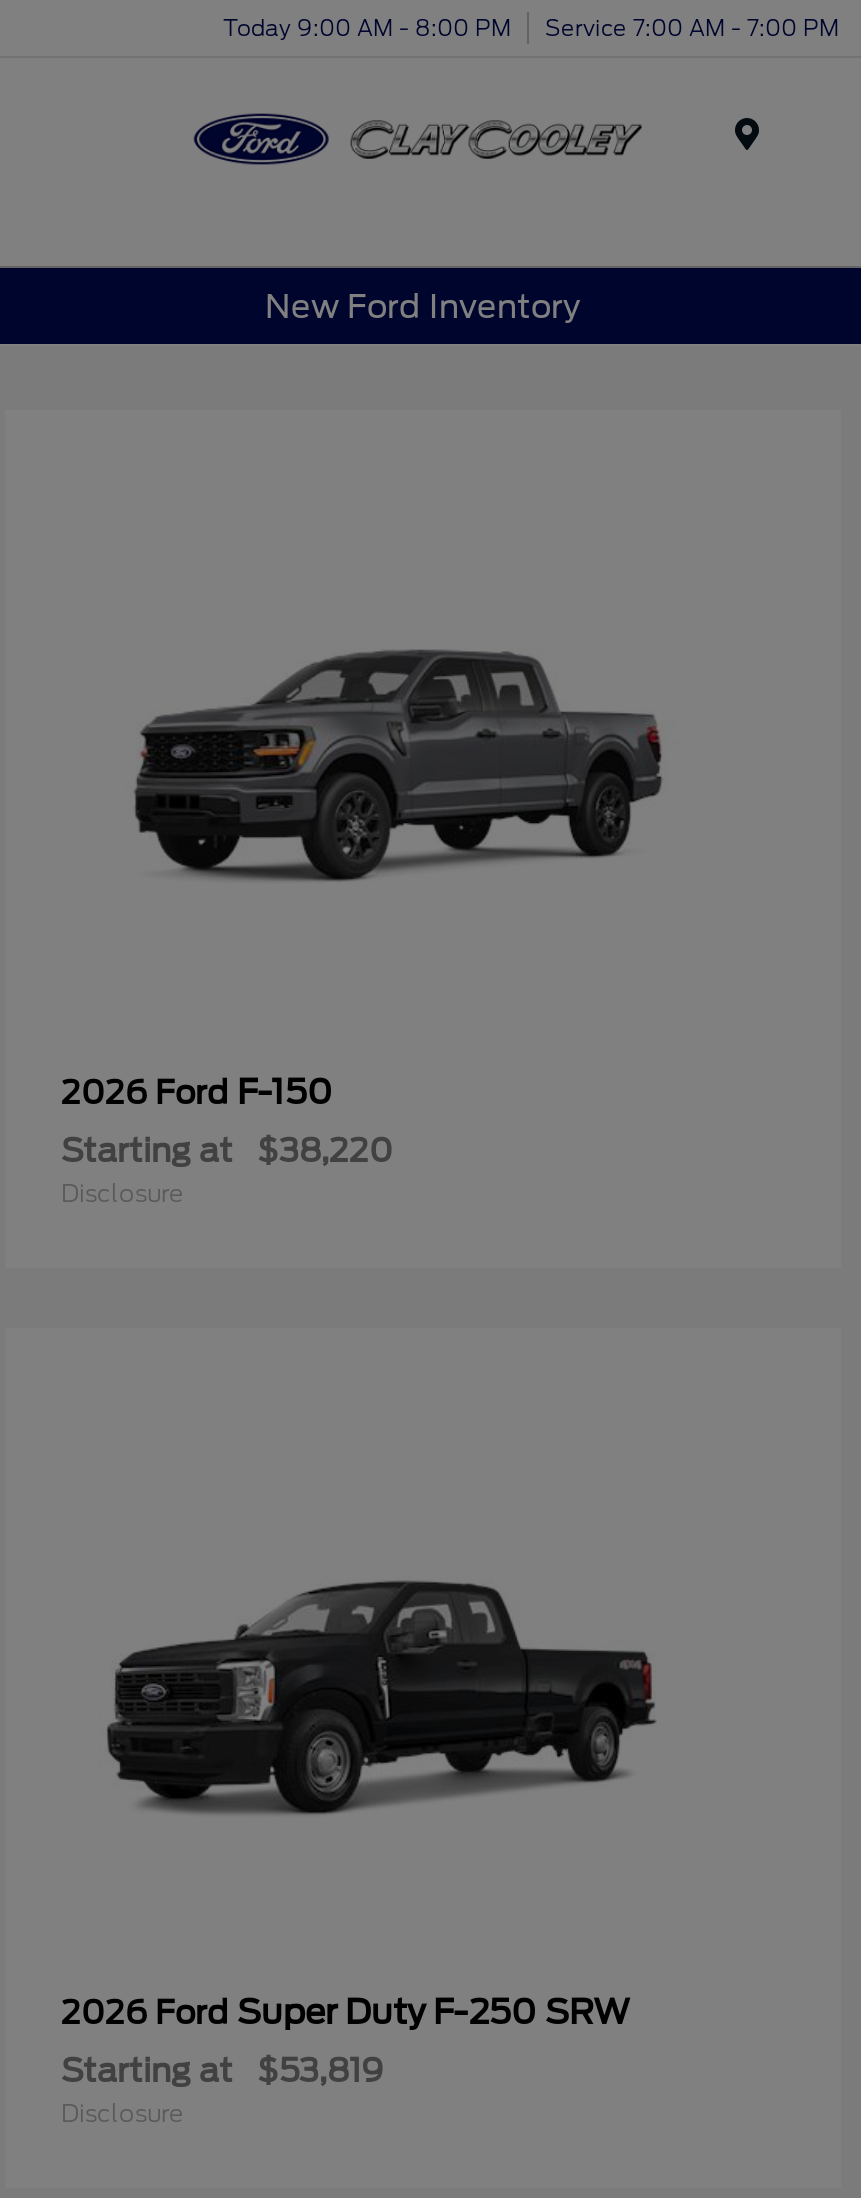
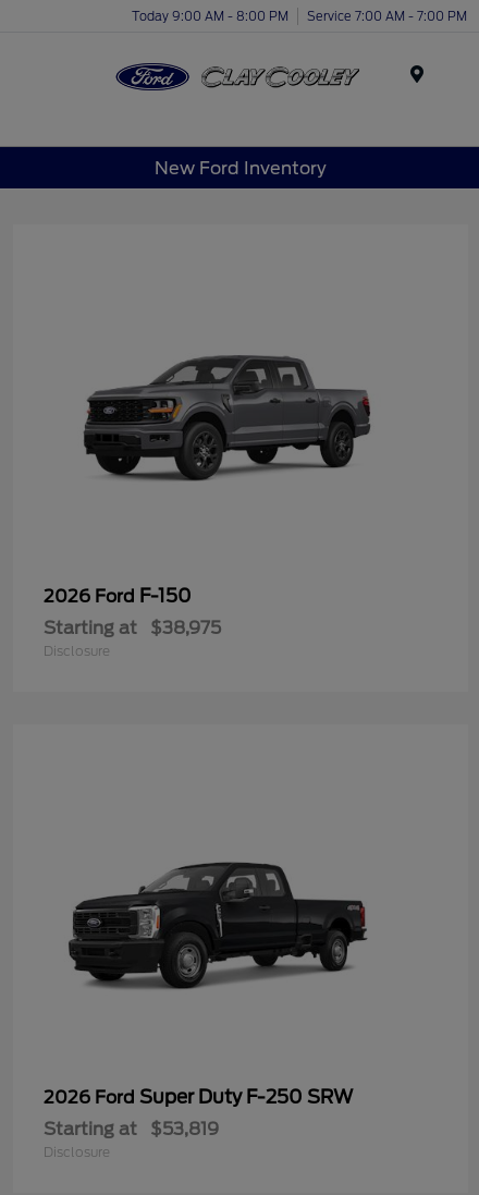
[61,1133,393,1171] Starting at $38,220 -> [44,618,221,639] Starting at $38,975

